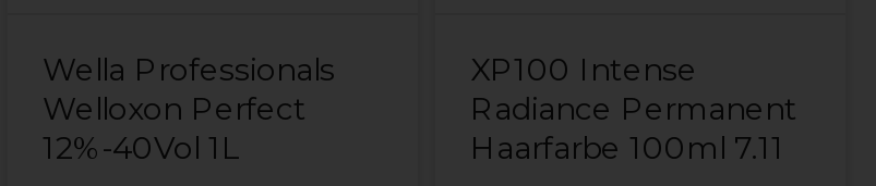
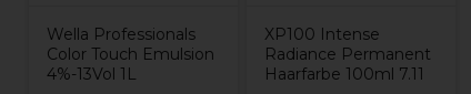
[43,89,307,168] Welloxon Perfect | 12%-40Vol 1L -> [47,44,214,84] Color Touch Emulsion | 4%-13Vol 1L

